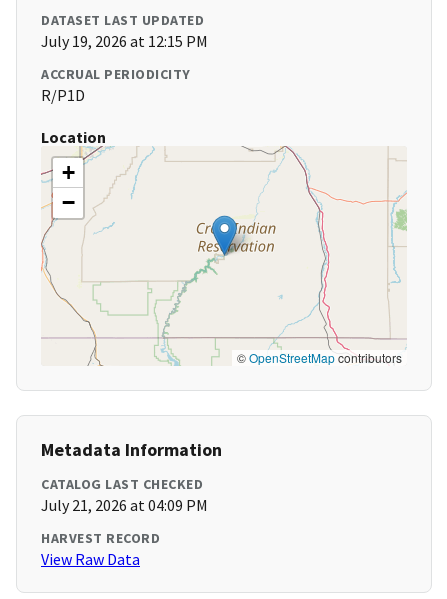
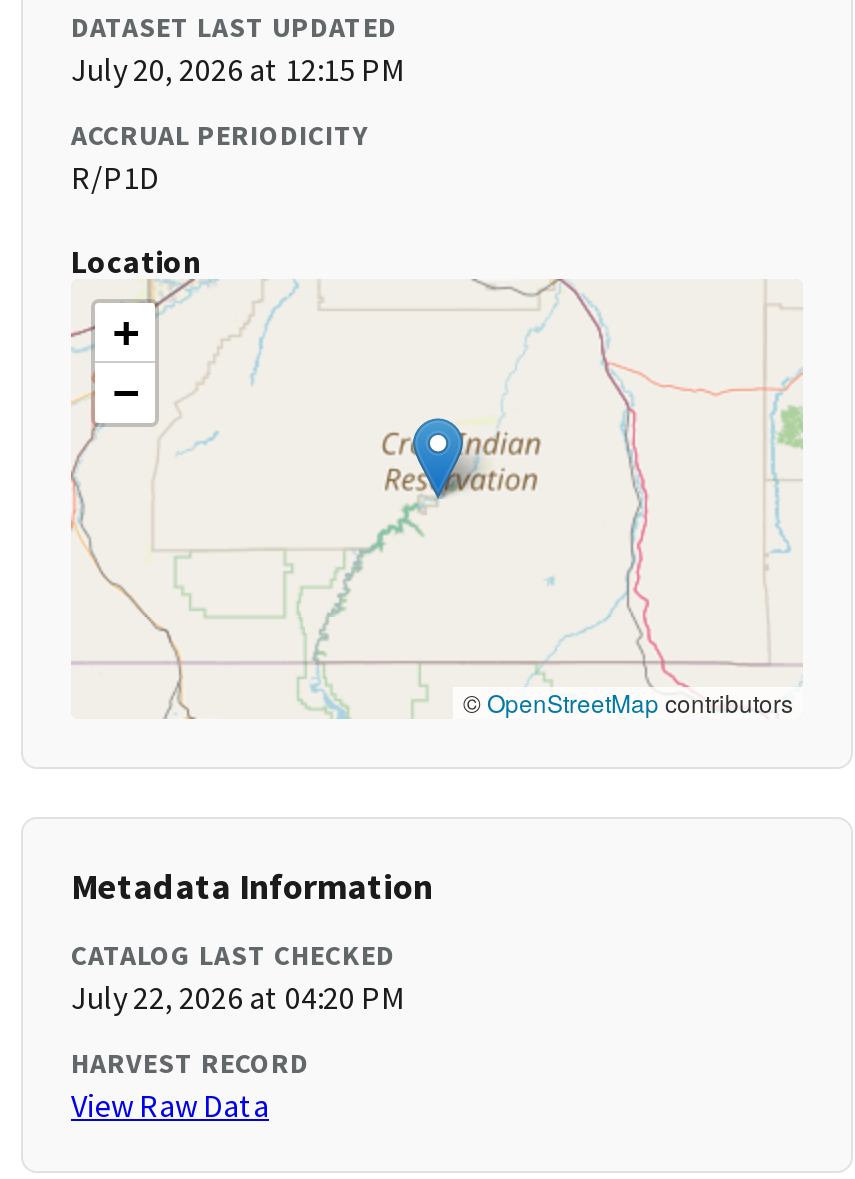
[41,31,208,51] July 19, 2026 at 12:15 PM -> [71,49,405,89] July 20, 2026 at 12:15 PM
[41,495,208,515] July 21, 2026 at 04:09 PM -> [71,977,405,1017] July 22, 2026 at 04:20 PM

